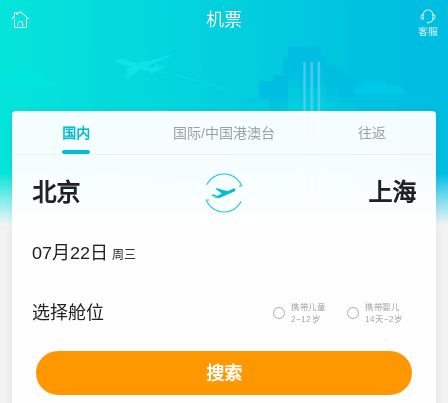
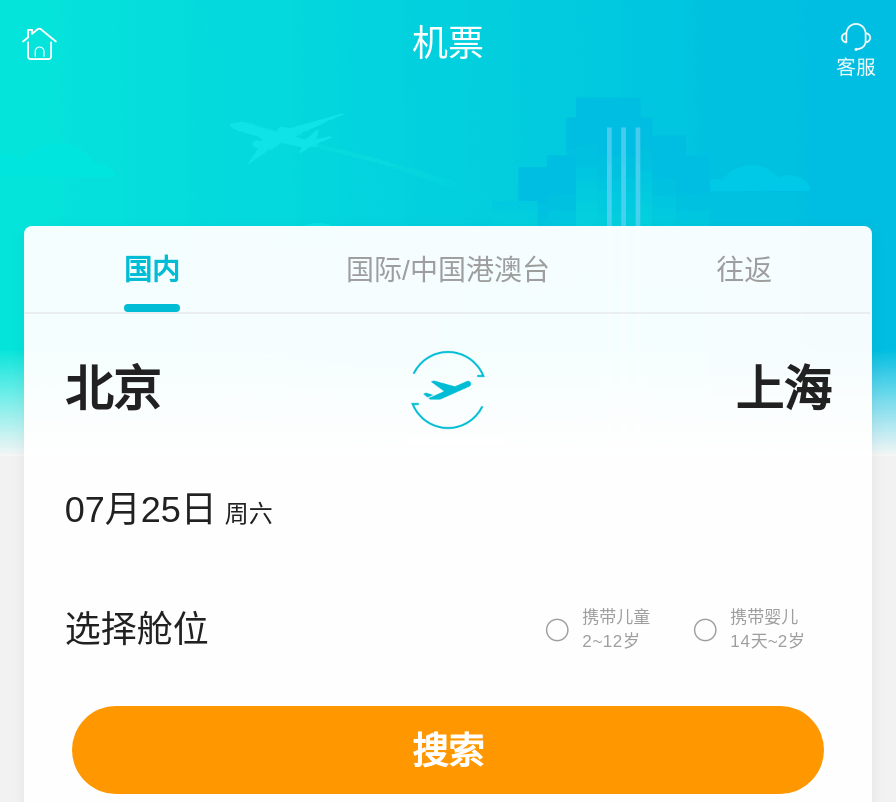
[32,243,136,263] 07月22日 周三 -> [65,490,273,530] 07月25日 周六

